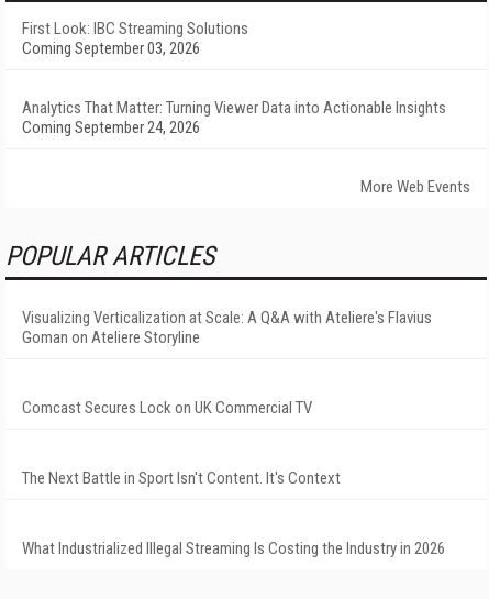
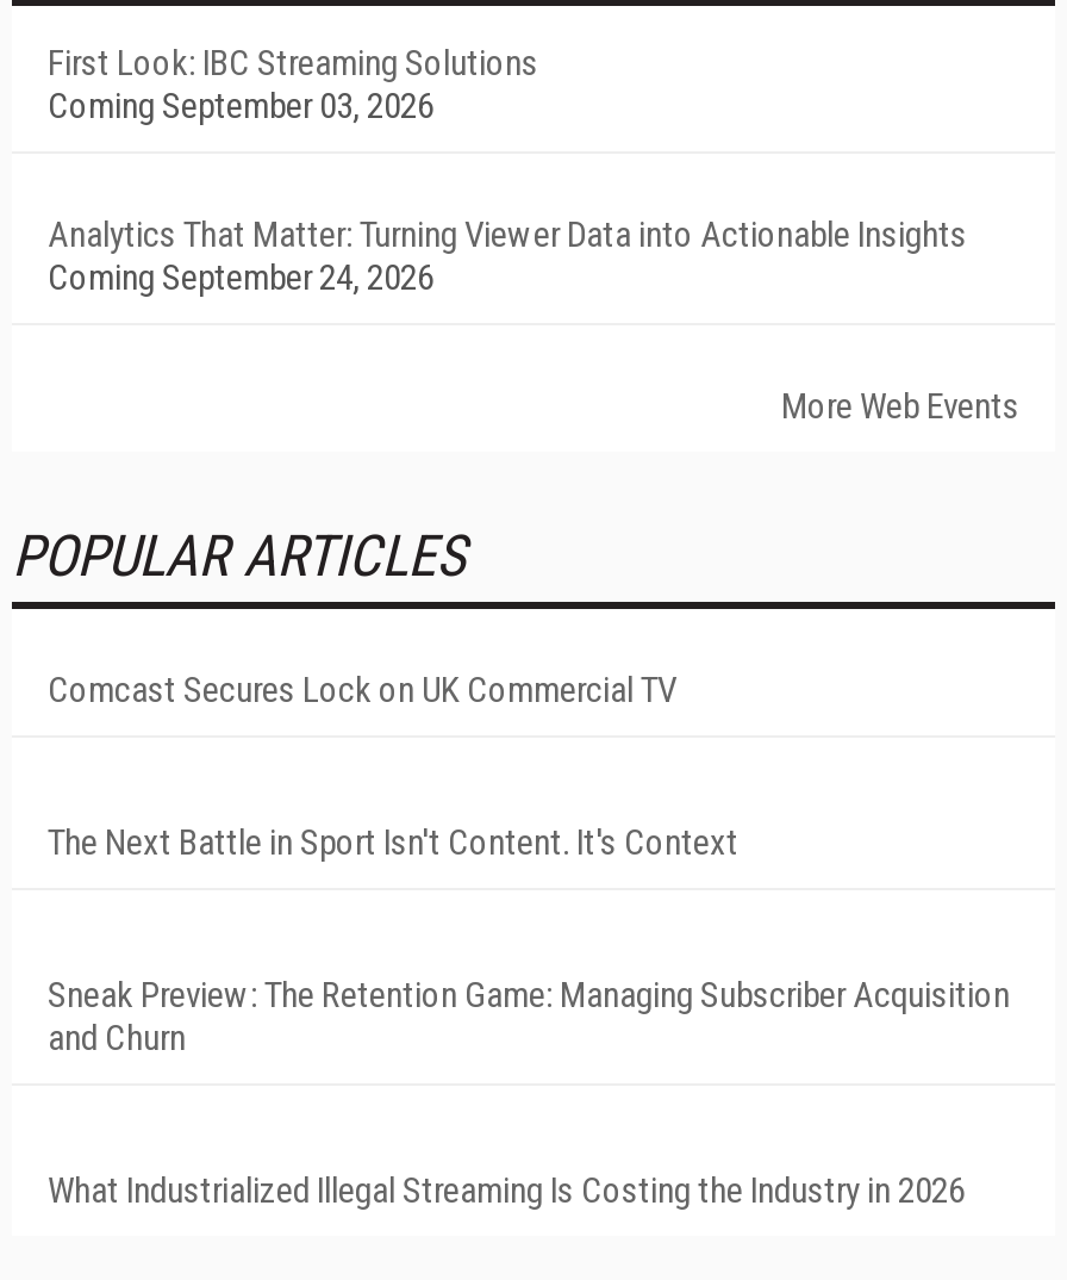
[22,308,432,347] Visualizing Verticalization at Scale: A Q&A with Ateliere's Flavius | Goman on Ateliere Storyline -> none
moved [22,398,341,488] -> [48,669,738,864]: Comcast Secures Lock on UK Commercial TV | The Next Battle in Sport Isn't Content. It's Context
none -> [48,974,1010,1060] Sneak Preview: The Retention Game: Managing Subscriber Acquisition | and Churn

